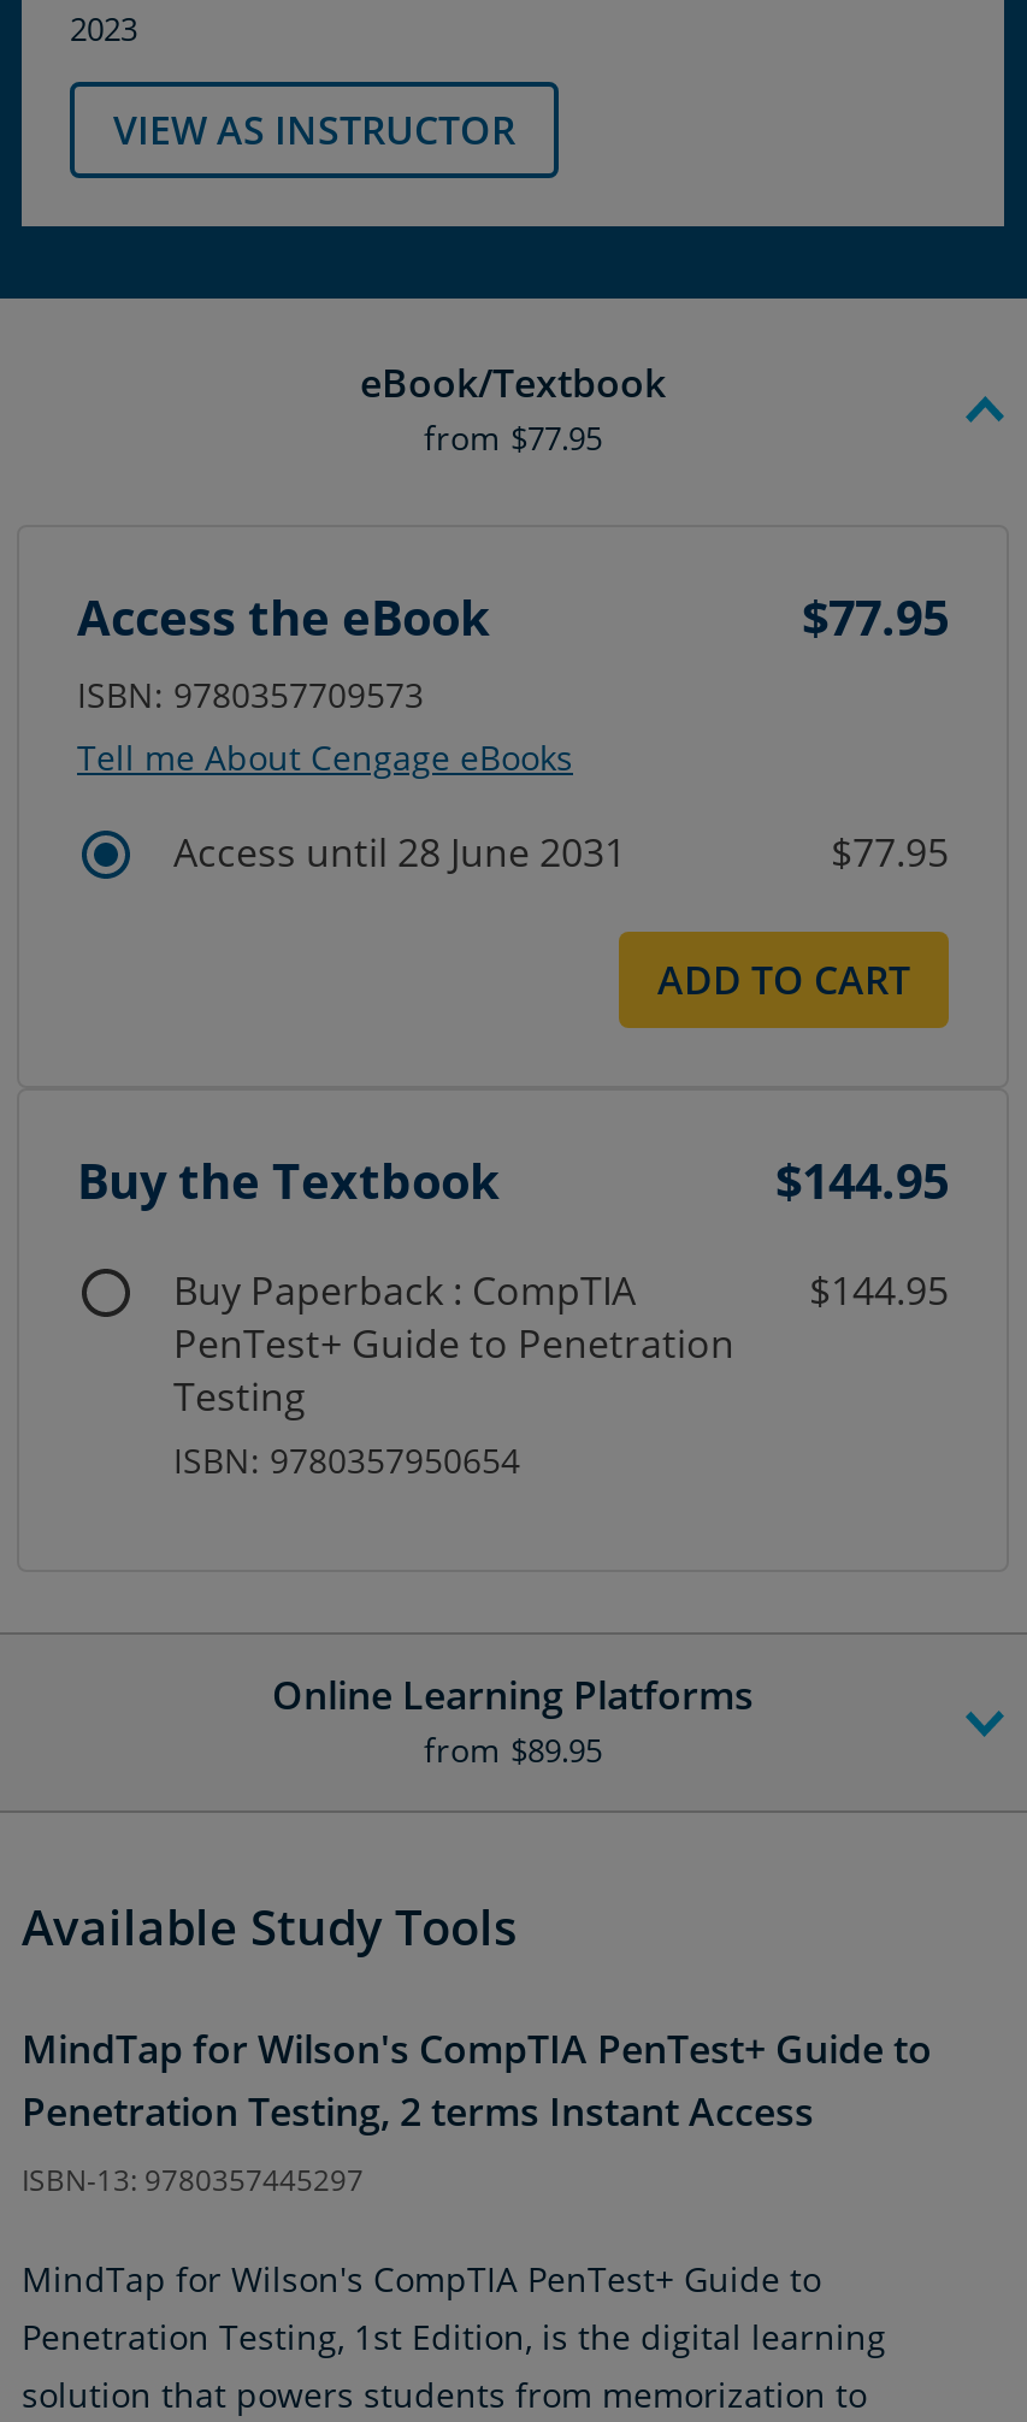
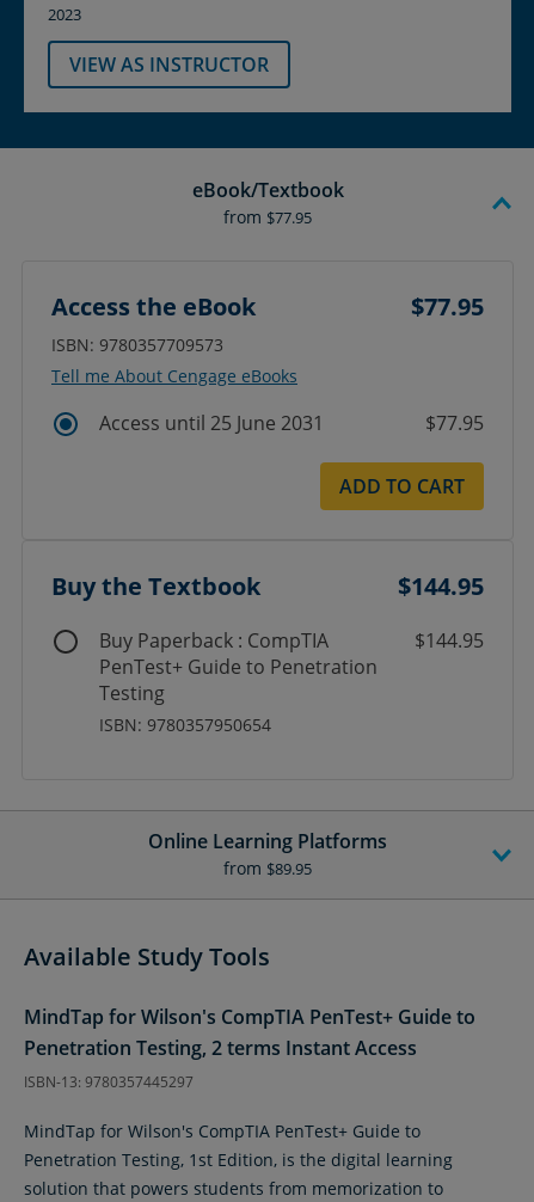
[173,825,626,878] Access until 28 June 2031 -> [99,409,324,436] Access until 25 June 2031

